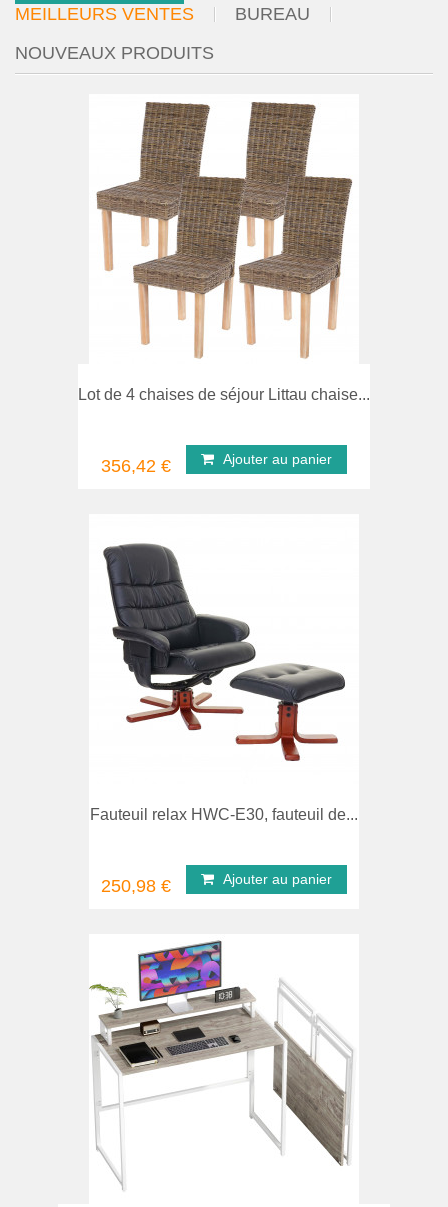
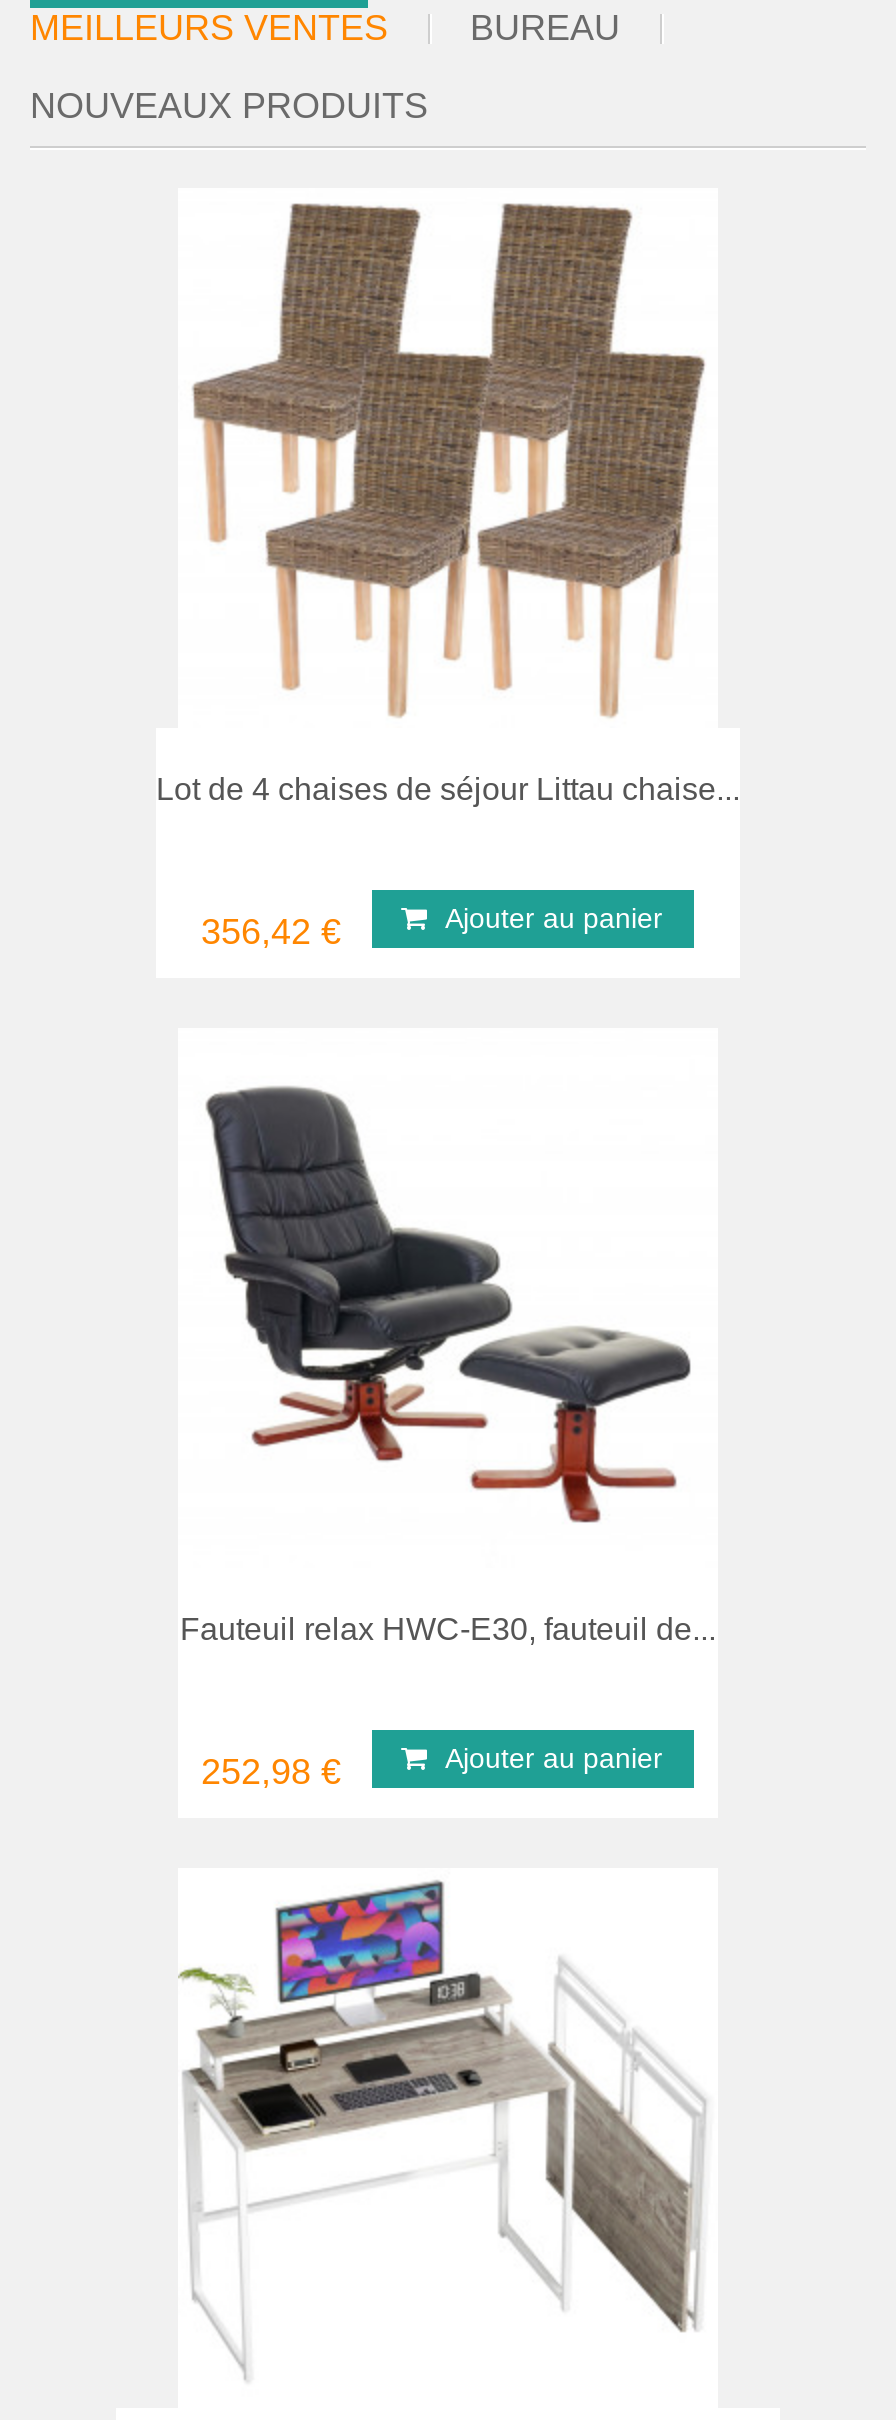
[100,876,170,896] 250,98 € -> [201,1752,341,1792] 252,98 €

